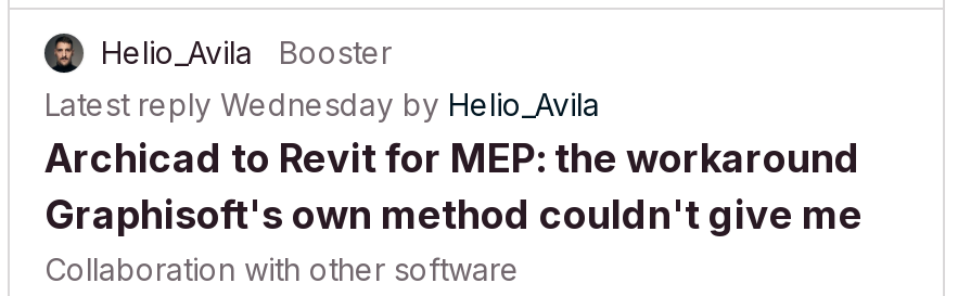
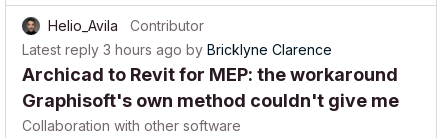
[44,33,600,122] Booster | Latest reply Wednesday by Helio_Avila -> [22,17,332,58] Contributor | Latest reply 3 hours ago by Bricklyne Clarence

